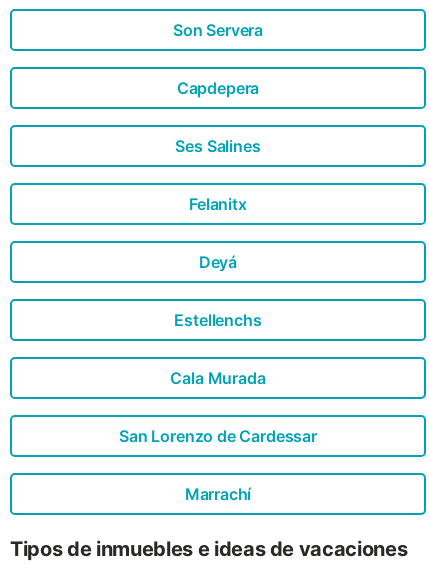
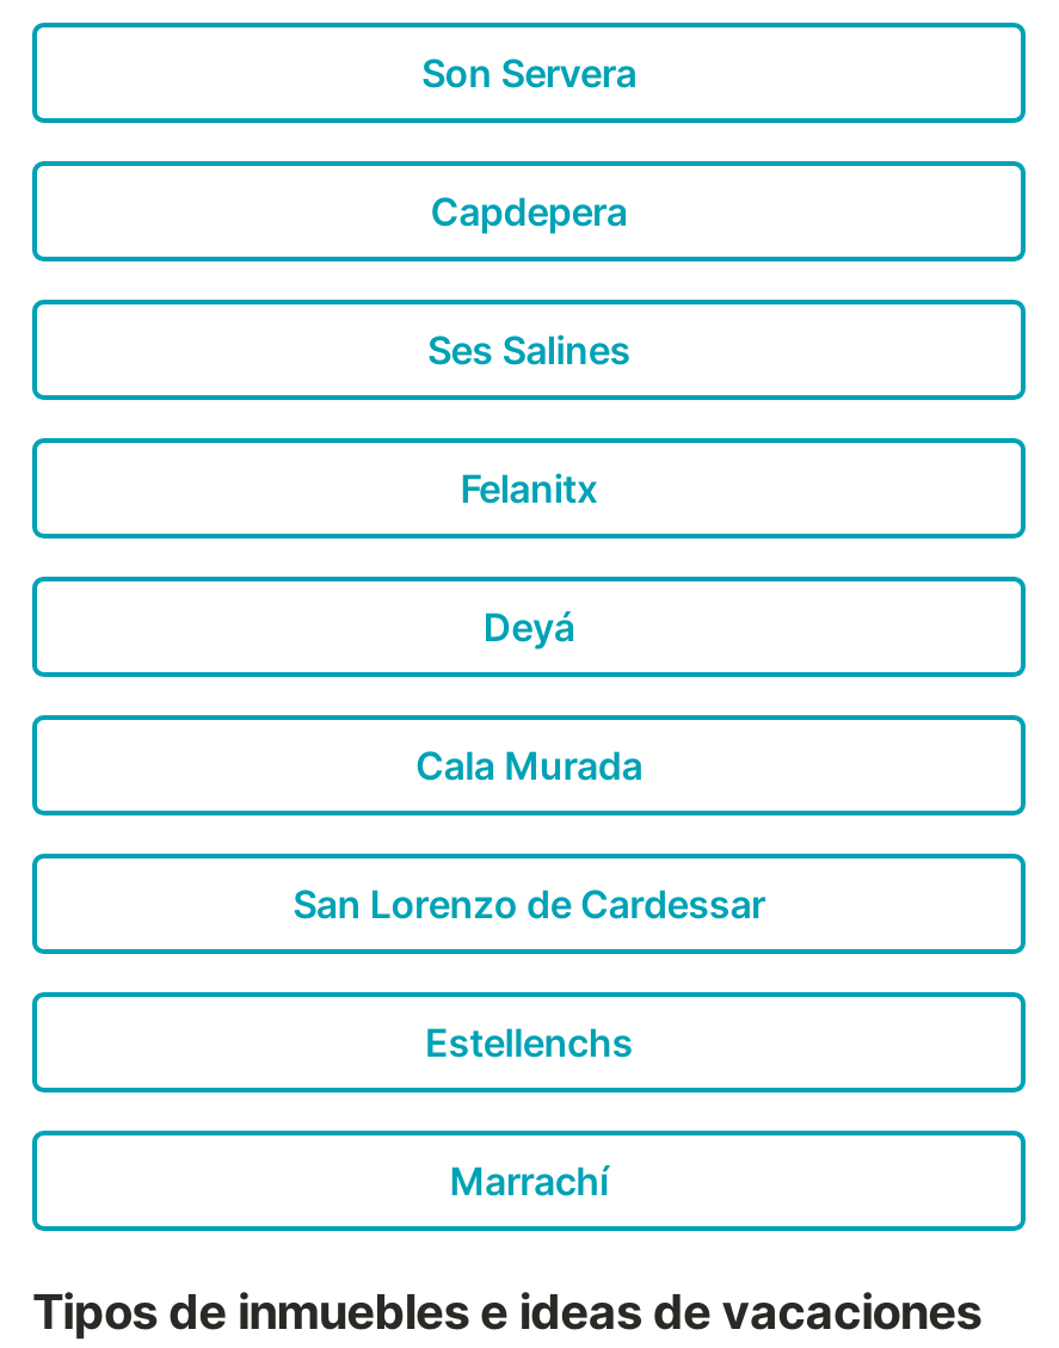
moved [174,310,261,330] -> [425,1018,633,1066]: Estellenchs
moved [119,368,317,446] -> [293,741,765,928]: Cala Murada | San Lorenzo de Cardessar

